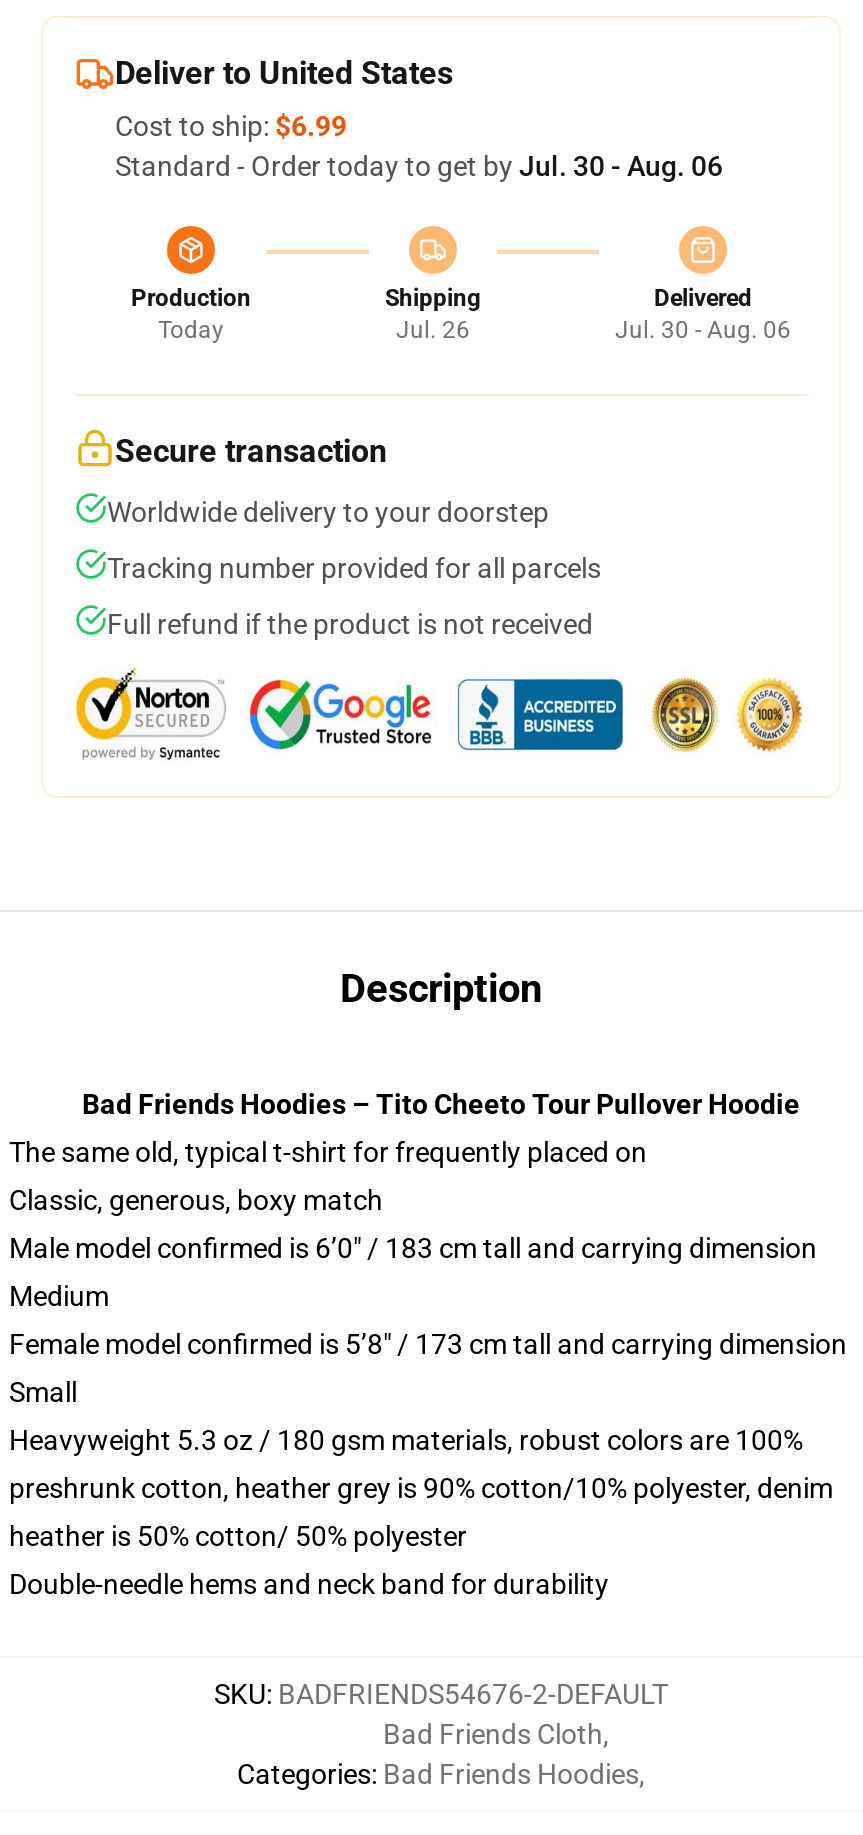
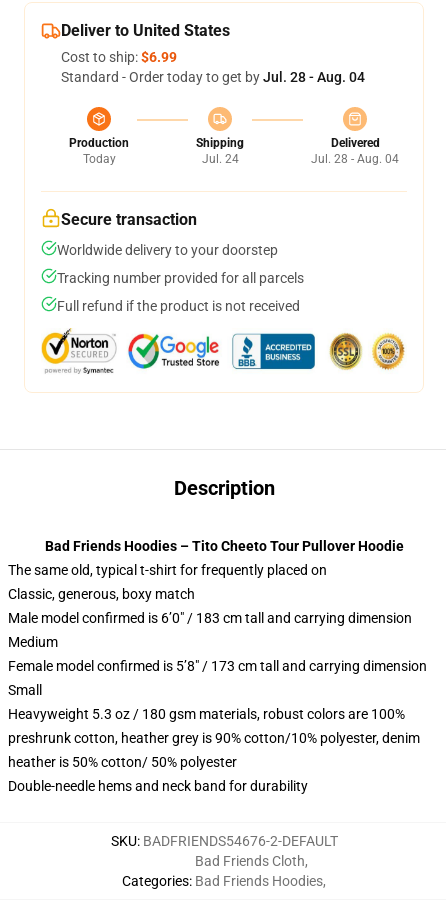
[115,150,723,182] Standard - Order today to get by Jul. 30 - Aug. 06 -> [61,69,365,85] Standard - Order today to get by Jul. 28 - Aug. 04
[396,316,470,344] Jul. 26 -> [201,152,238,166] Jul. 24
[615,316,791,344] Jul. 30 - Aug. 06 -> [311,152,399,166] Jul. 28 - Aug. 04

